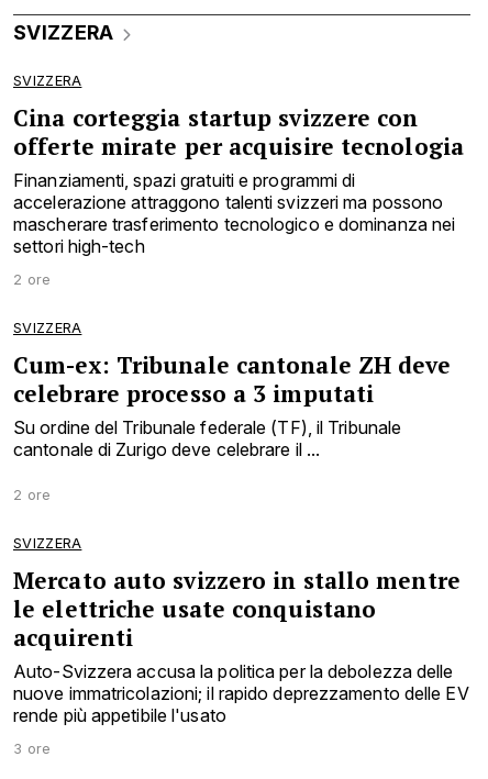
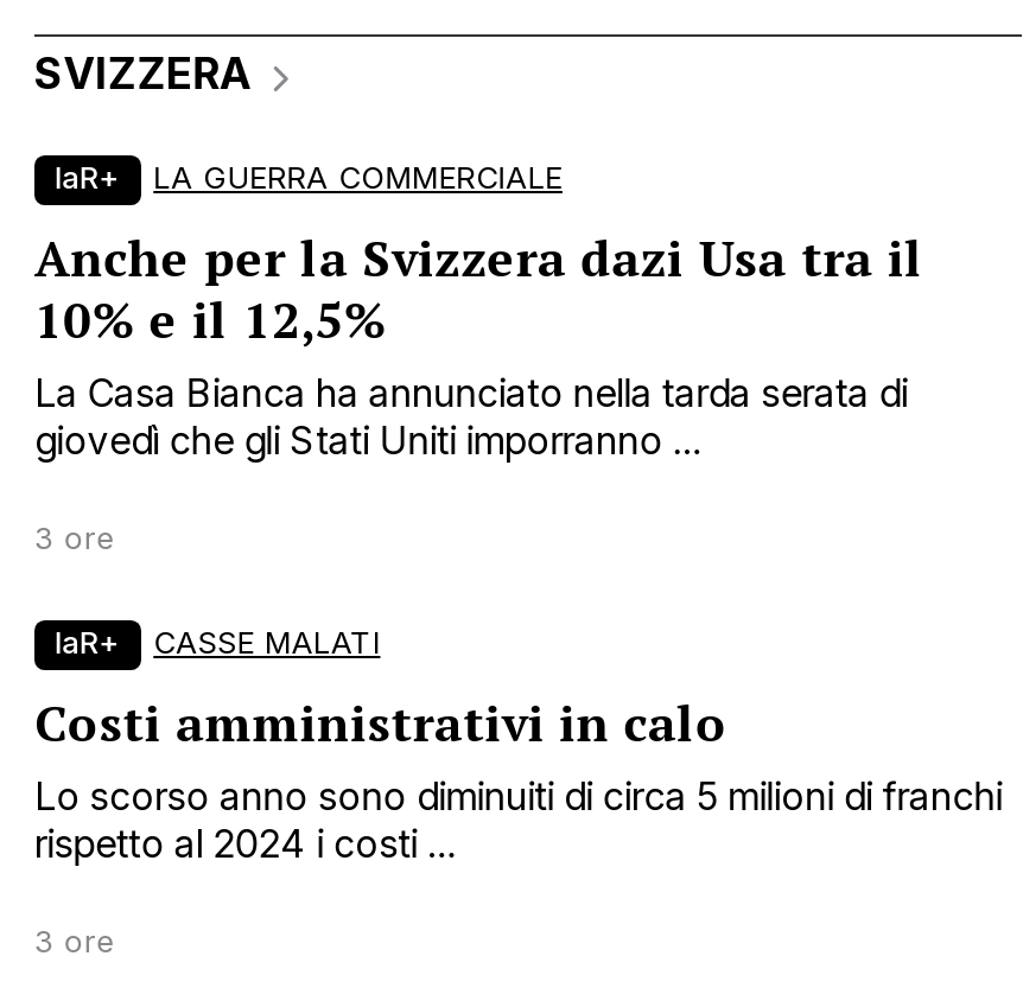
[13,73,469,727] SVIZZERA | Cina corteggia startup svizzere con | offerte mirate per acquisire tecnologia | Finanziamenti, spazi gratuiti e programmi di | accelerazione attraggono talenti svizzeri ma possono | mascherare trasferimento tecnologico e dominanza nei | settori high-tech | 2 ore | SVIZZERA | Cum-ex: Tribunale cantonale ZH deve | celebrare processo a 3 imputati | Su ordine del Tribunale federale (TF), il Tribunale | cantonale di Zurigo deve celebrare il ... | 2 ore | SVIZZERA | Mercato auto svizzero in stallo mentre | le elettriche usate conquistano | acquirenti | Auto-Svizzera accusa la politica per la debolezza delle | nuove immatricolazioni; il rapido deprezzamento delle EV | rende più appetibile l'usato -> [34,161,1003,868] laR+ | LA GUERRA COMMERCIALE | Anche per la Svizzera dazi Usa tra il | 10% e il 12,5% | La Casa Bianca ha annunciato nella tarda serata di | giovedì che gli Stati Uniti imporranno ... | 3 ore | laR+ | CASSE MALATI | Costi amministrativi in calo | Lo scorso anno sono diminuiti di circa 5 milioni di franchi | rispetto al 2024 i costi ...

